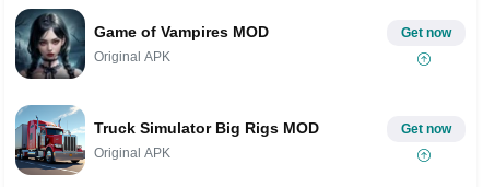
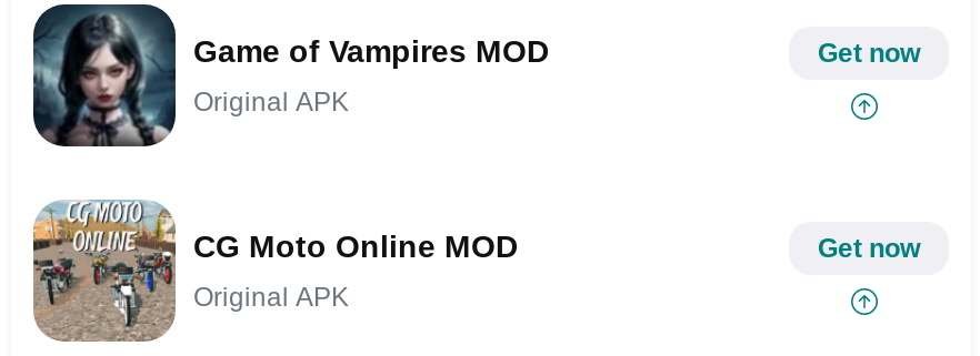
[14,105,319,174] [image] | Truck Simulator Big Rigs MOD -> [31,202,518,342] [image] | CG Moto Online MOD

